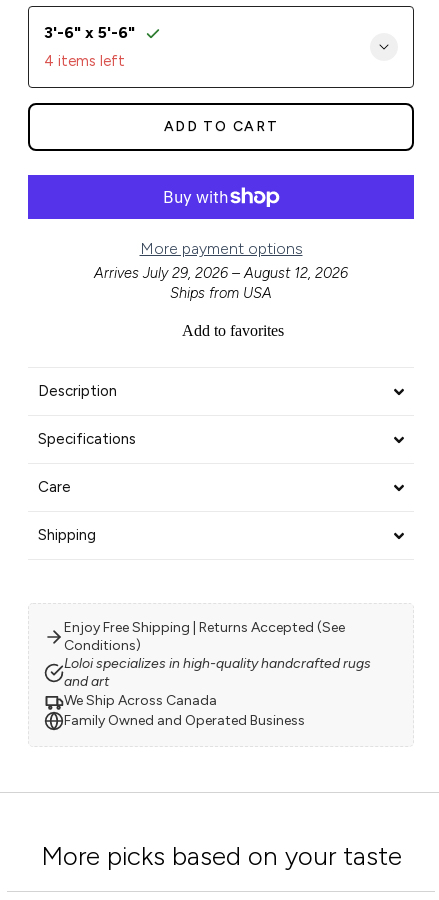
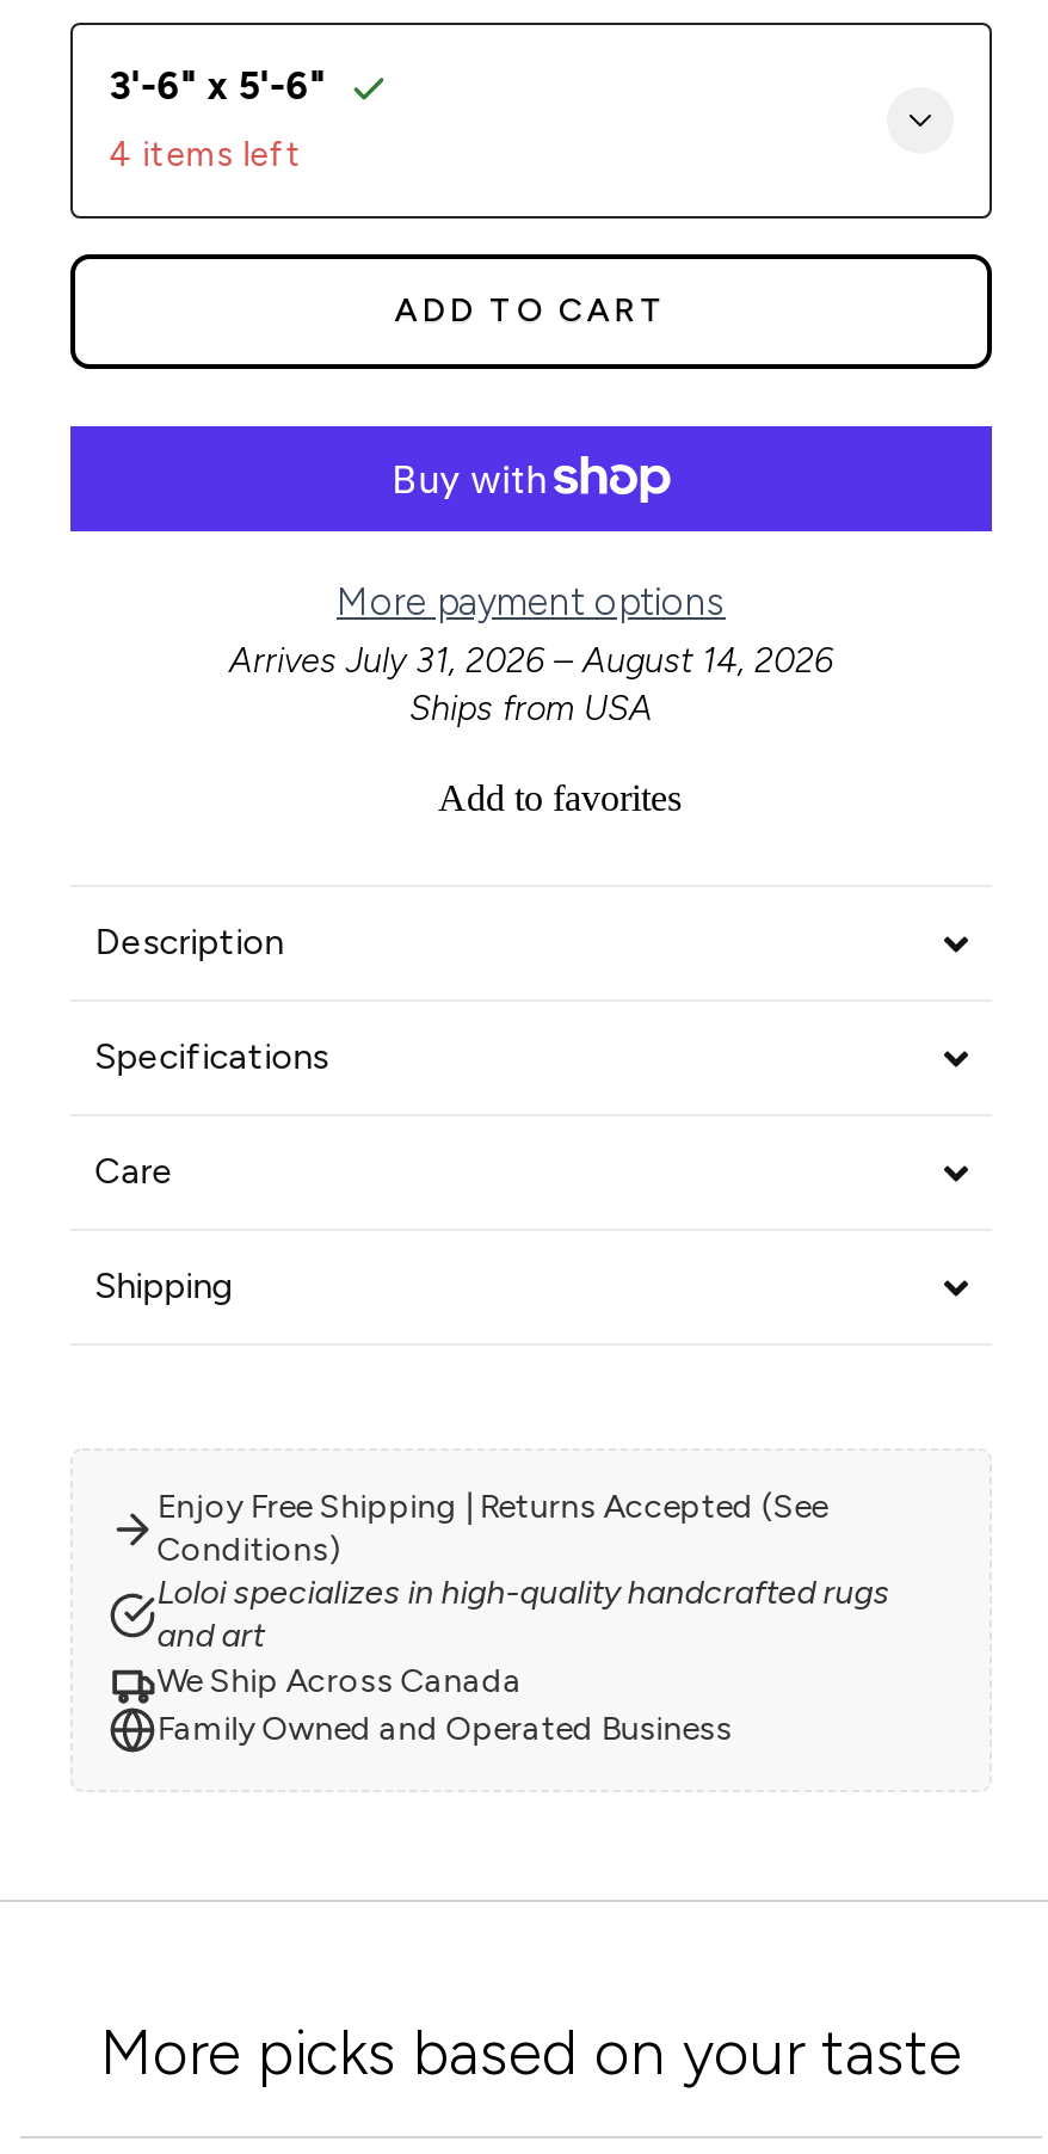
[94,264,348,282] Arrives July 29, 2026 – August 12, 2026 -> [229,638,833,681] Arrives July 31, 2026 – August 14, 2026

